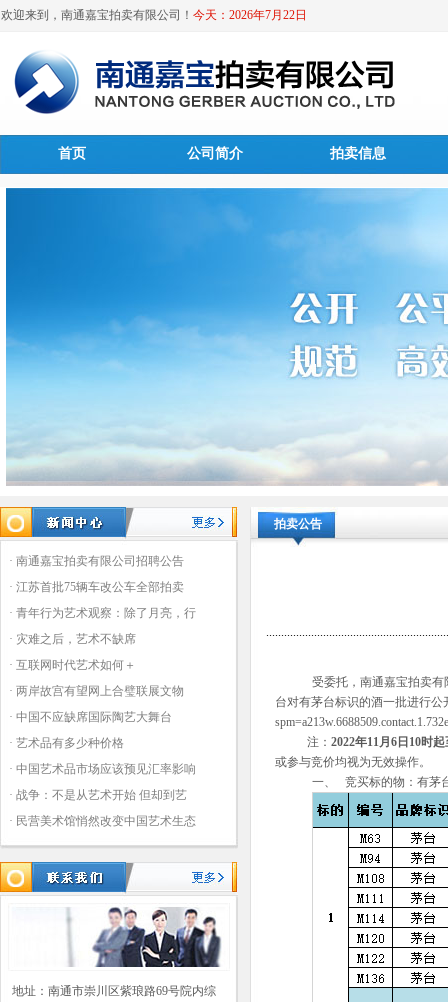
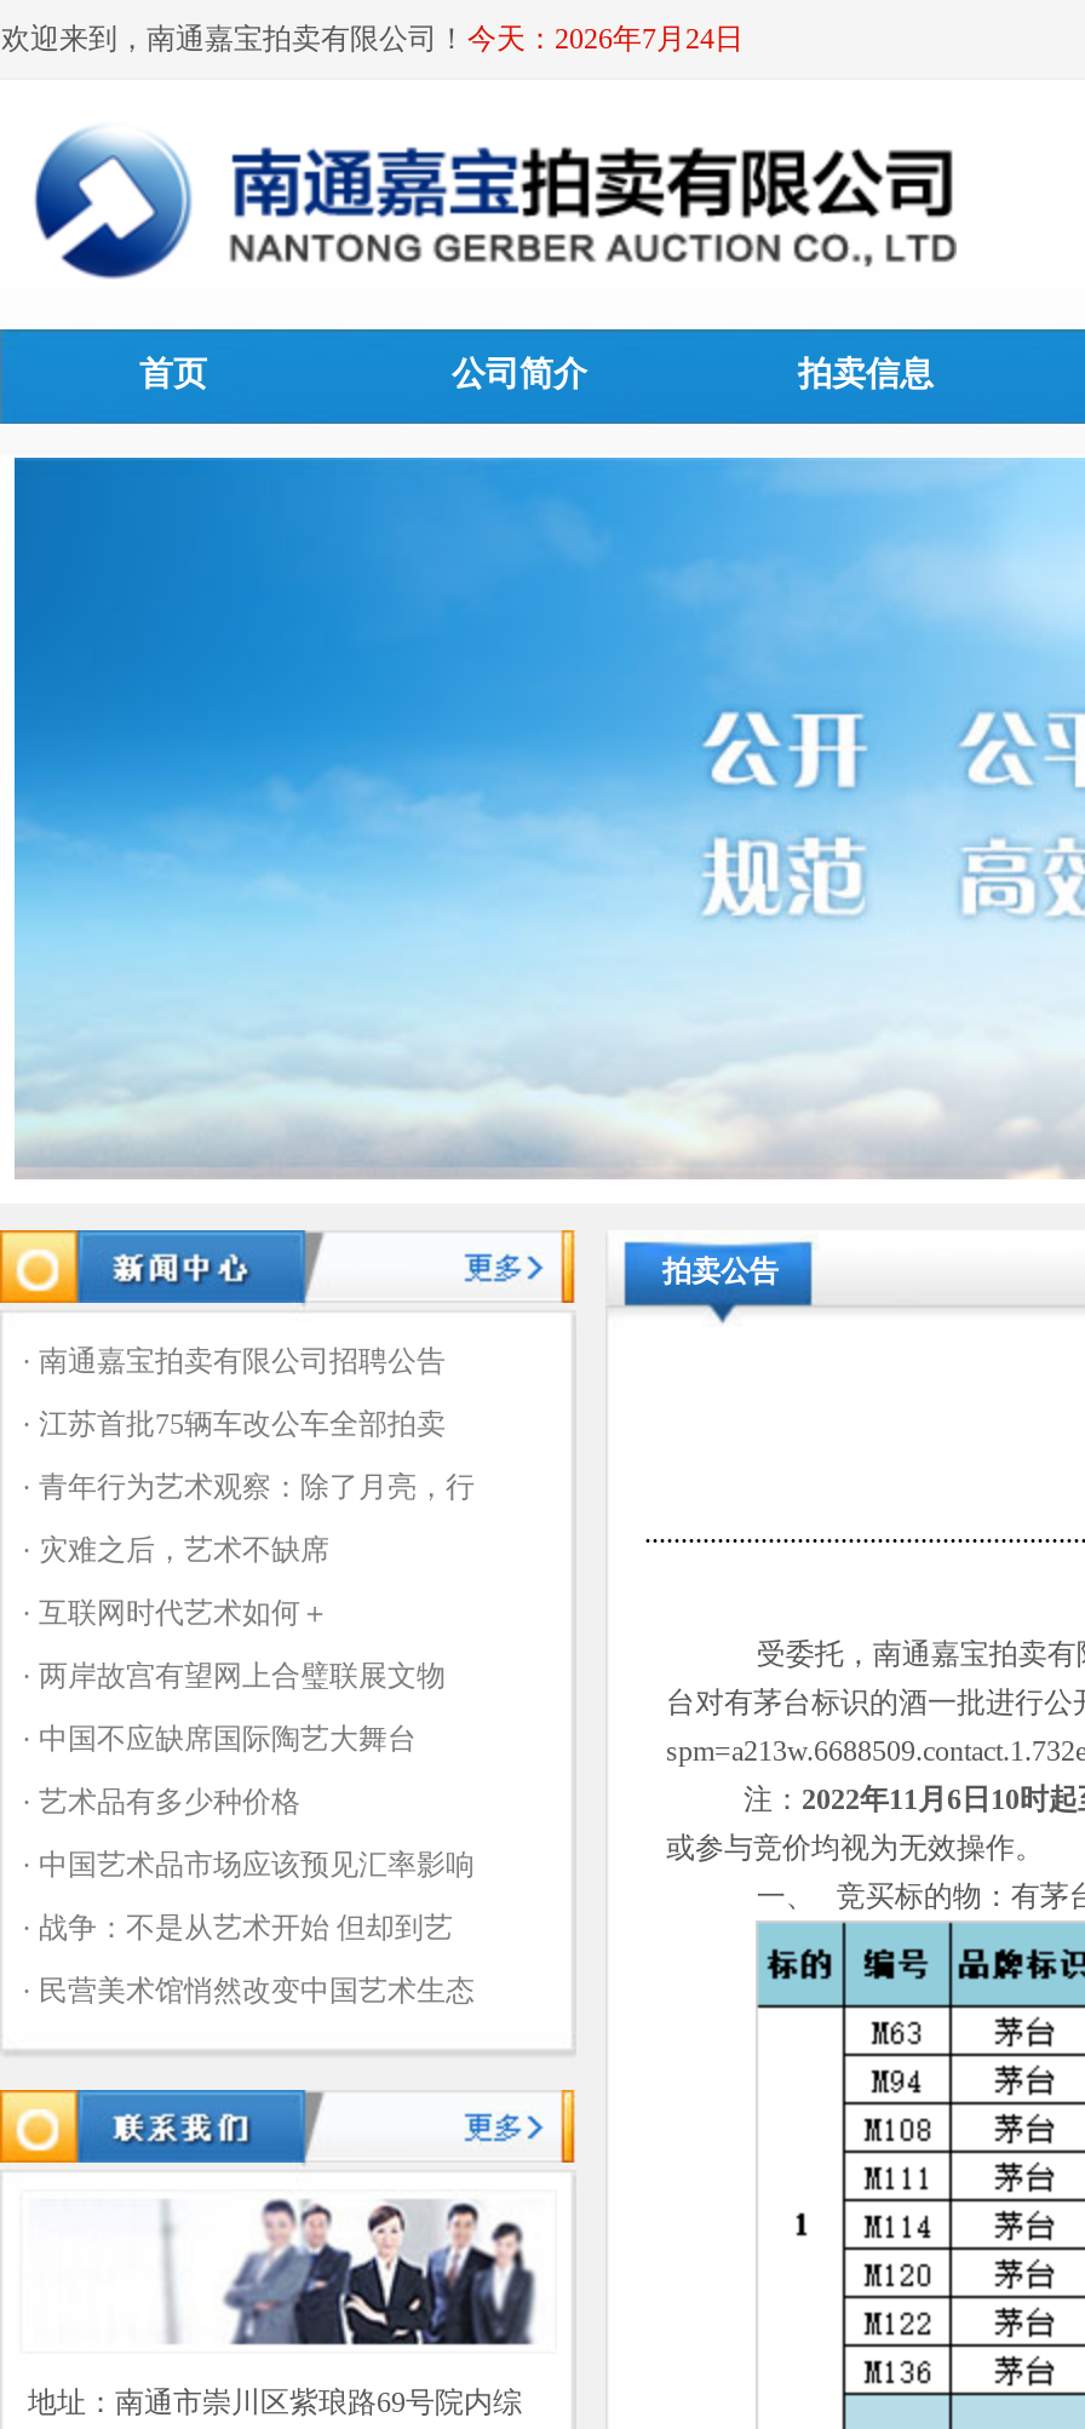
[0,8,307,22] 欢迎来到，南通嘉宝拍卖有限公司！今天：2026年7月22日 -> [1,22,744,56] 欢迎来到，南通嘉宝拍卖有限公司！今天：2026年7月24日

